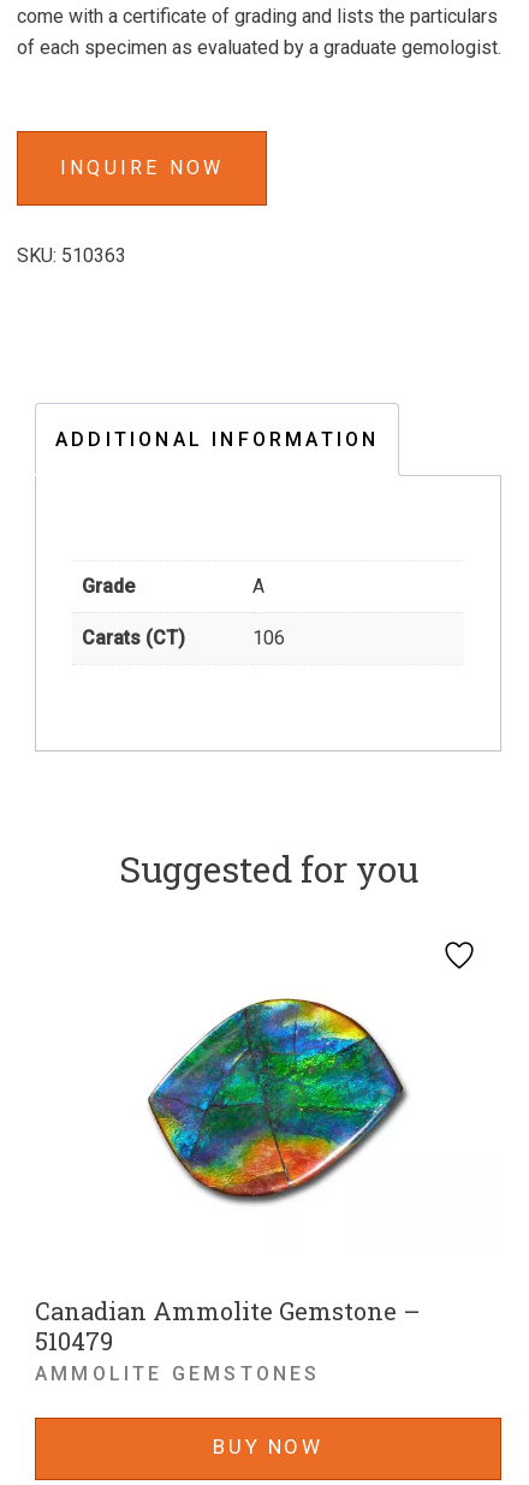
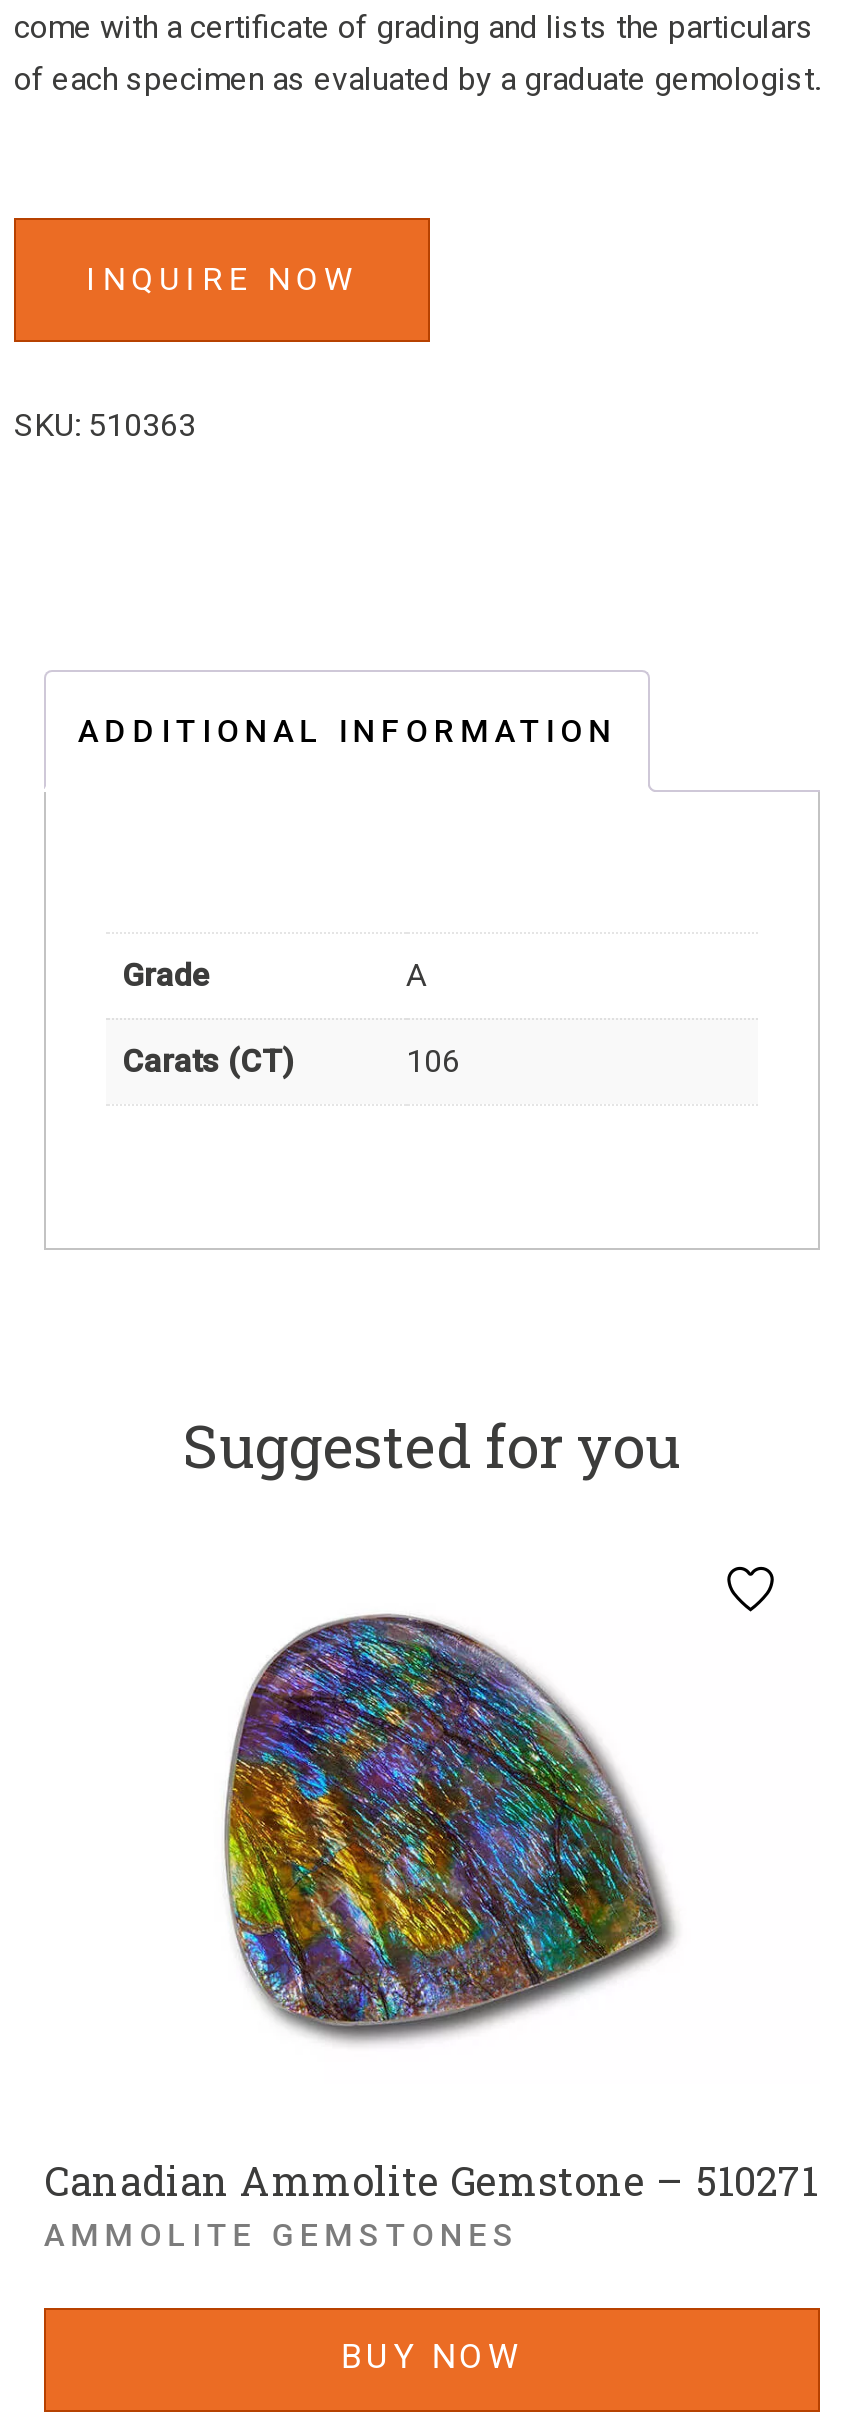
[144,997,409,1228] [image] -> [222,1612,676,2044] [image]
[35,1295,421,1356] Canadian Ammolite Gemstone – | 510479 -> [44,2154,818,2206] Canadian Ammolite Gemstone – 510271

